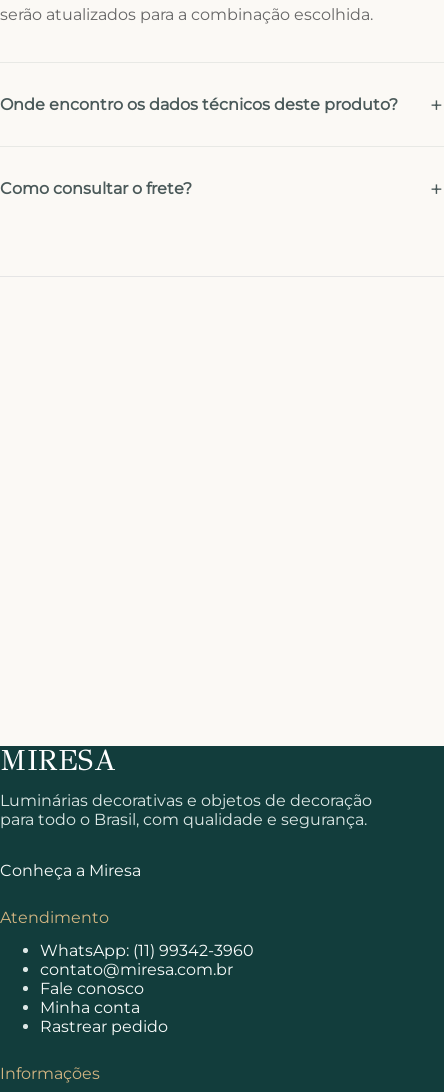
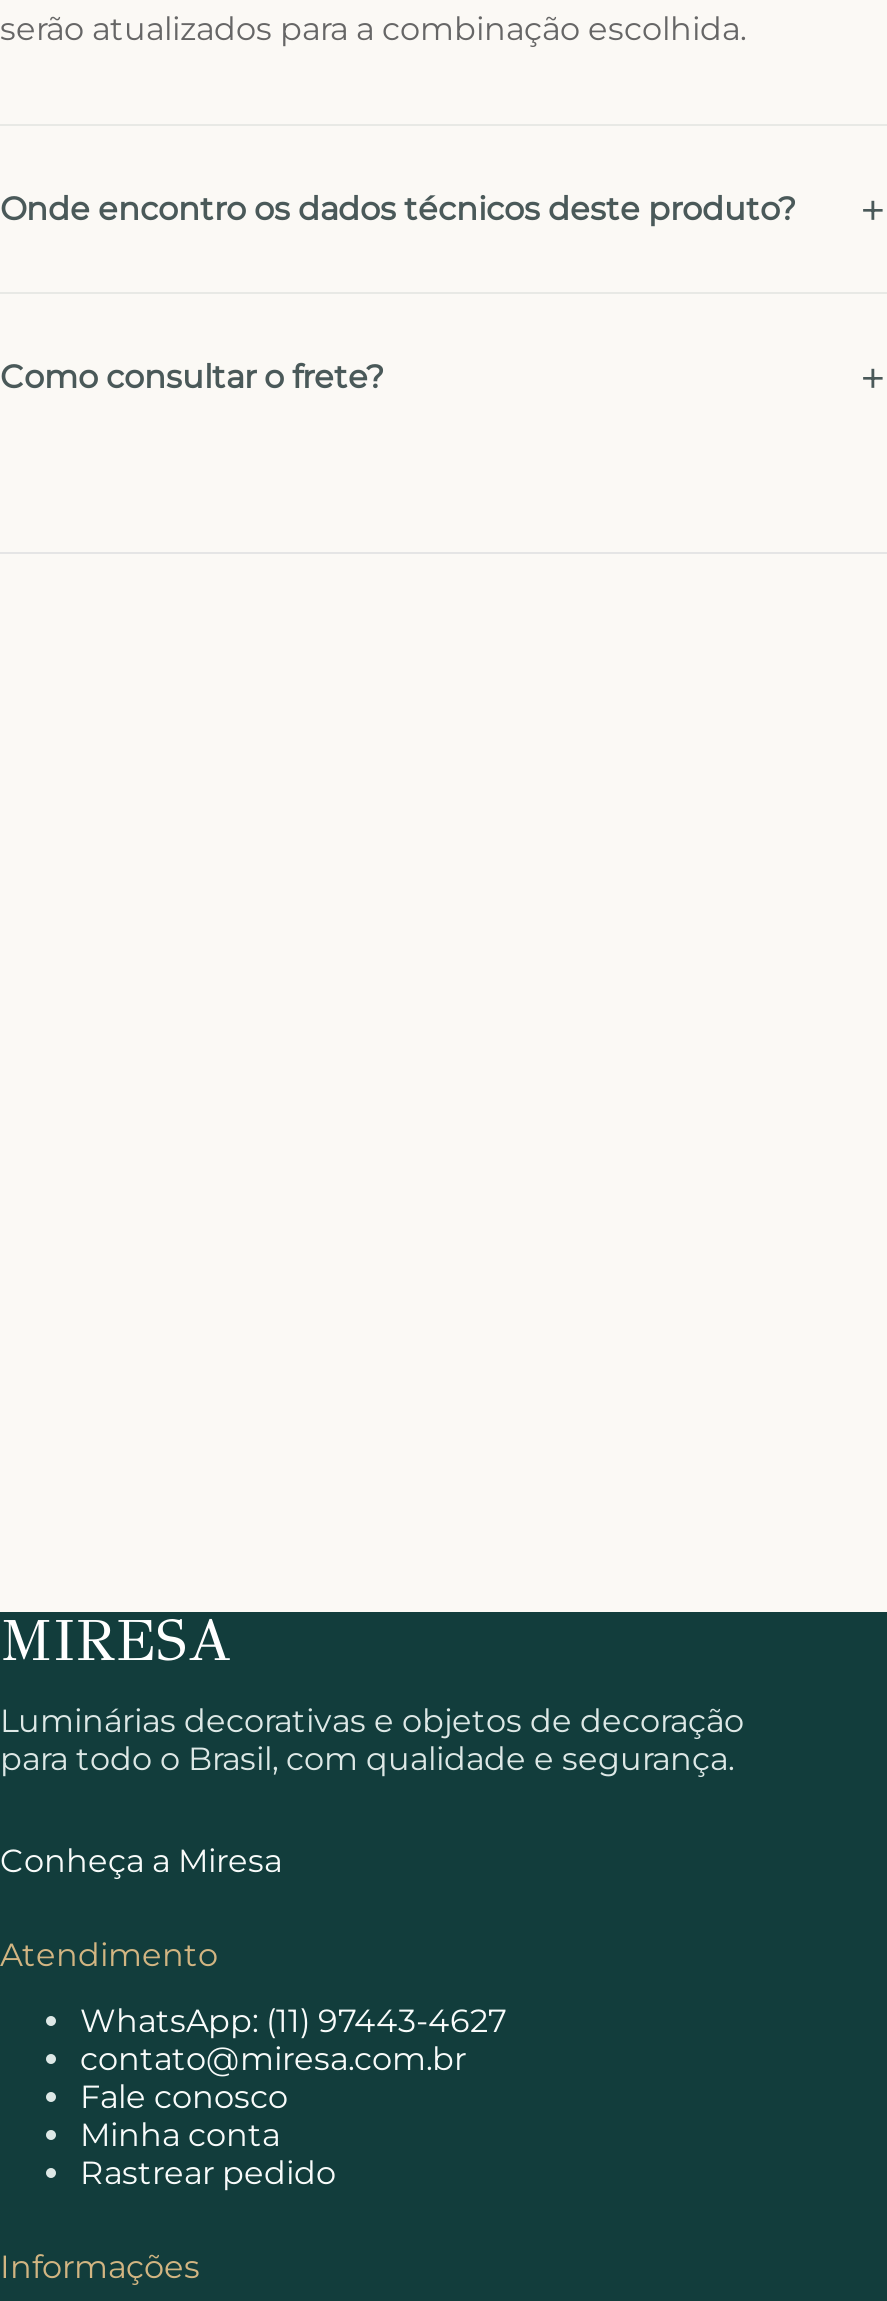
[40,941,254,960] WhatsApp: (11) 99342-3960 -> [80,2003,506,2041] WhatsApp: (11) 97443-4627

